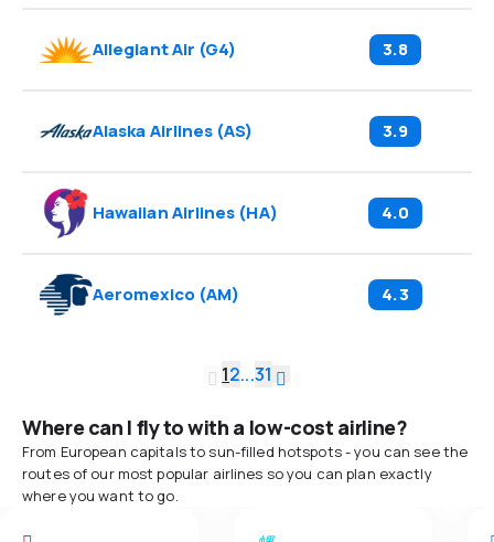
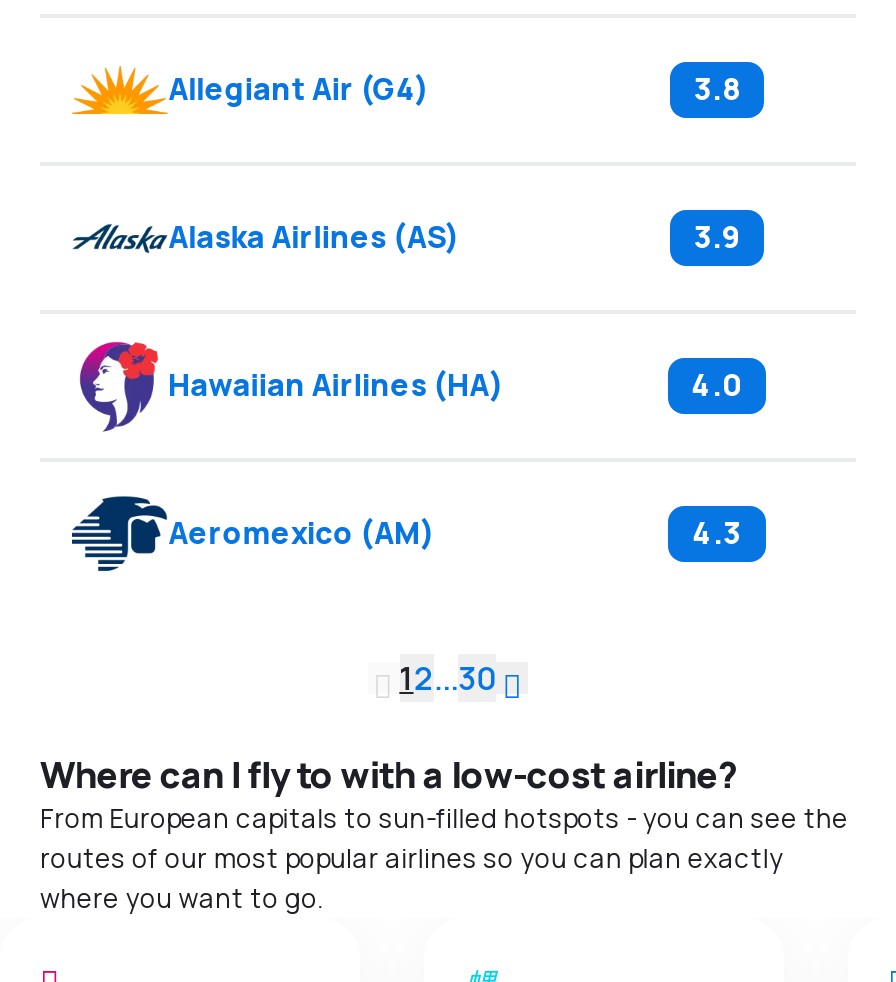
[222,362,272,386] 12...31 -> [399,656,497,700] 12...30

